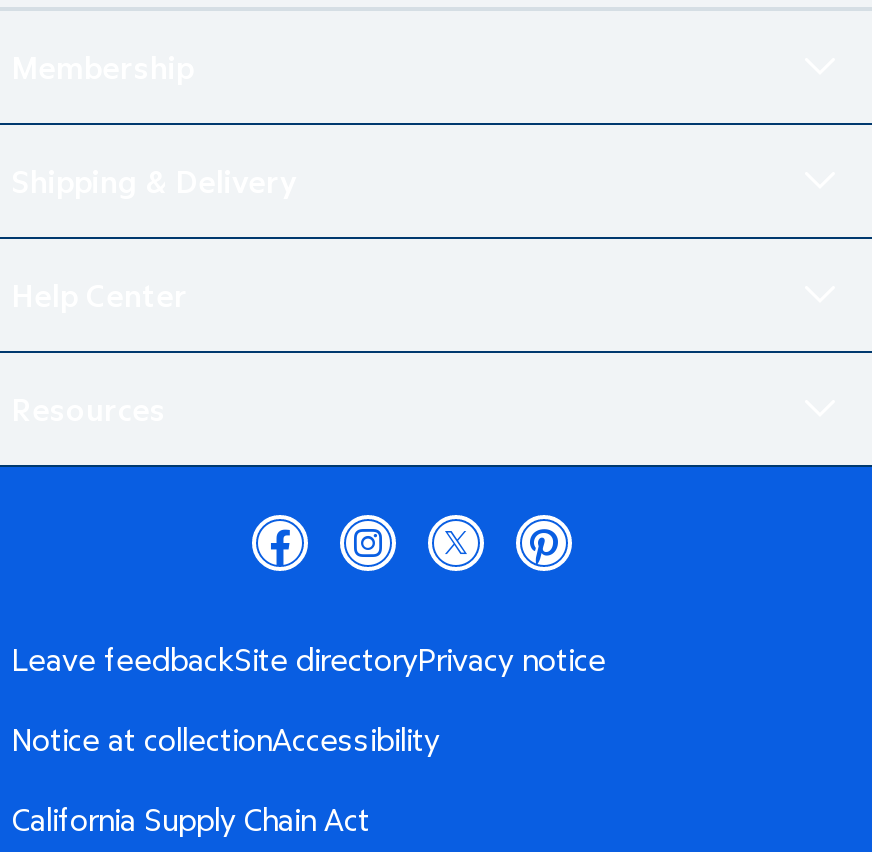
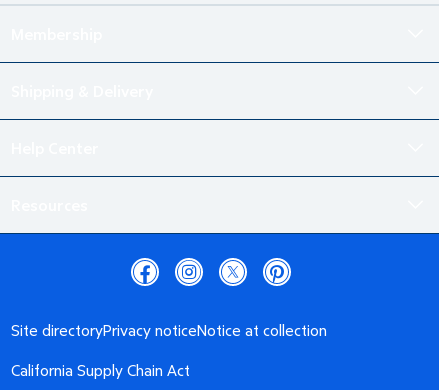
[12,637,606,761] Leave feedbackSite directoryPrivacy notice | Notice at collectionAccessibility -> [11,319,327,341] Site directoryPrivacy noticeNotice at collection

